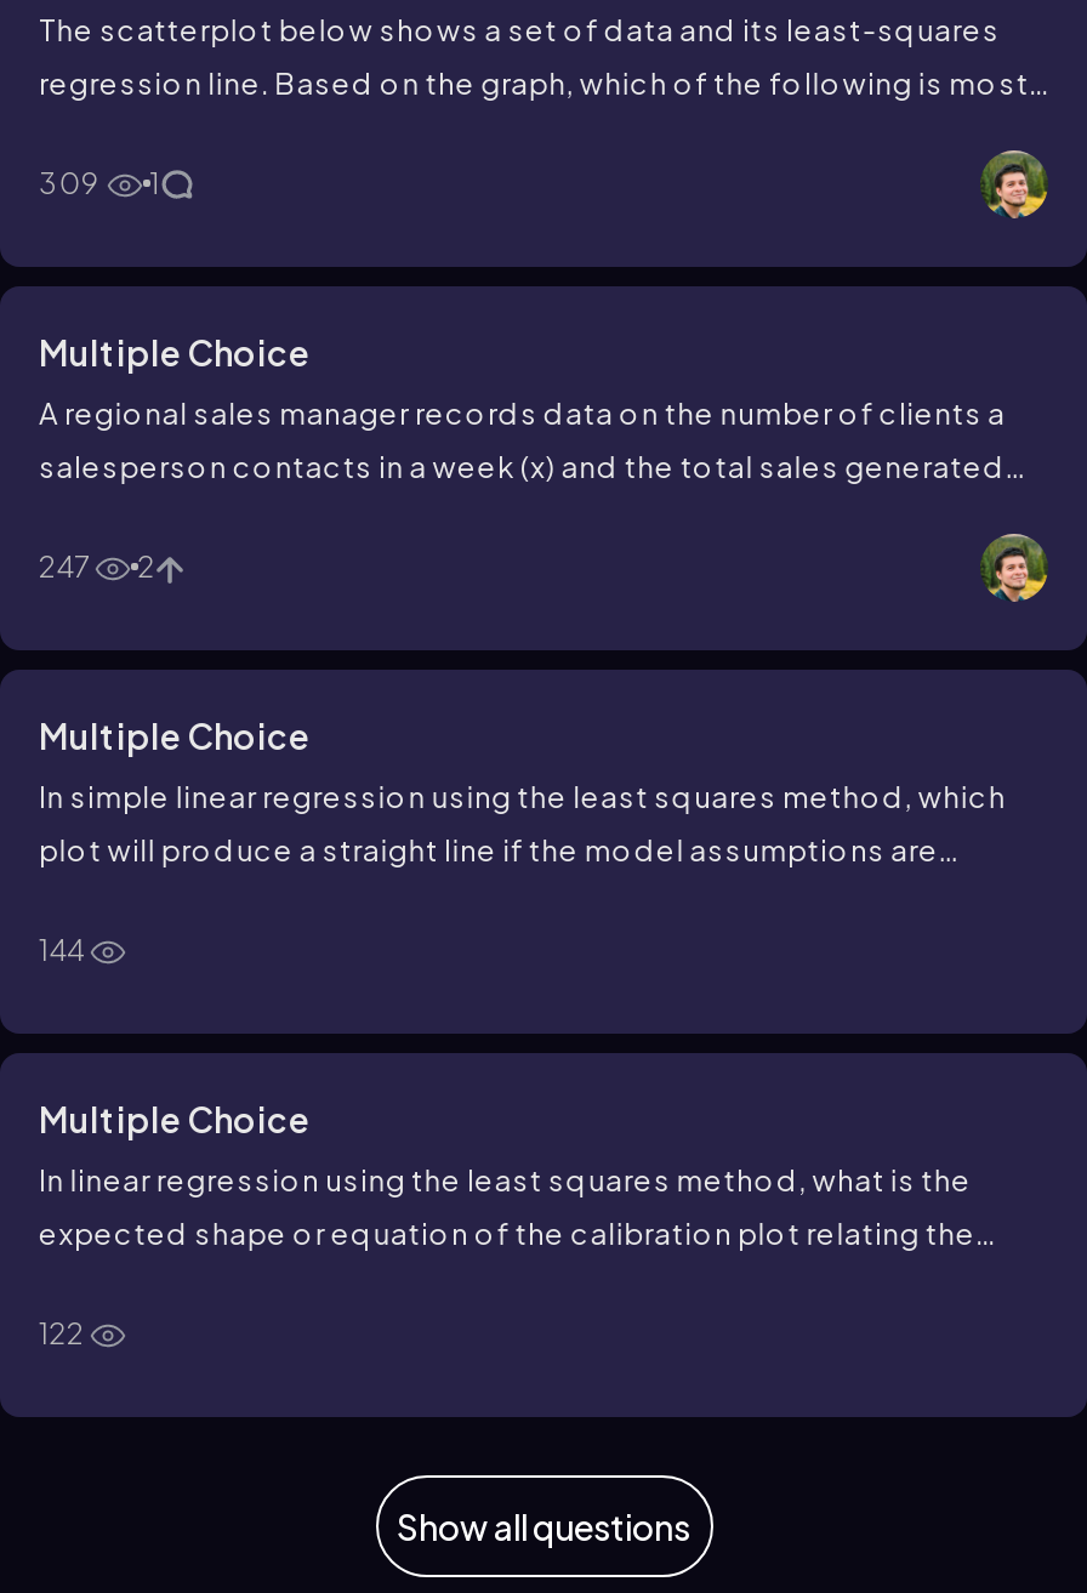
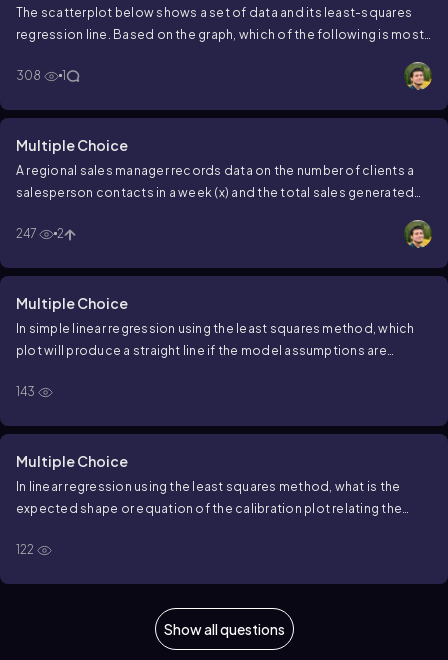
[39,165,101,201] 309 -> [16,68,42,83] 308
[39,932,84,968] 144 -> [16,384,36,399] 143

